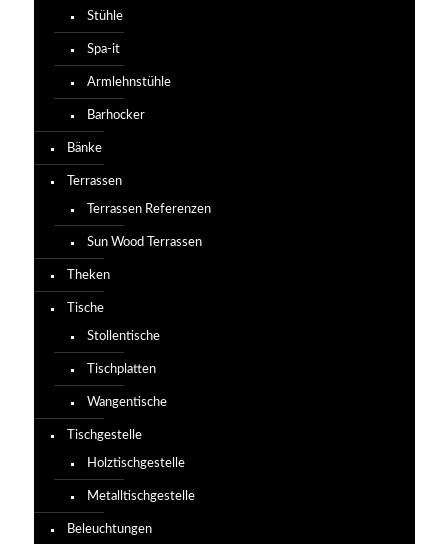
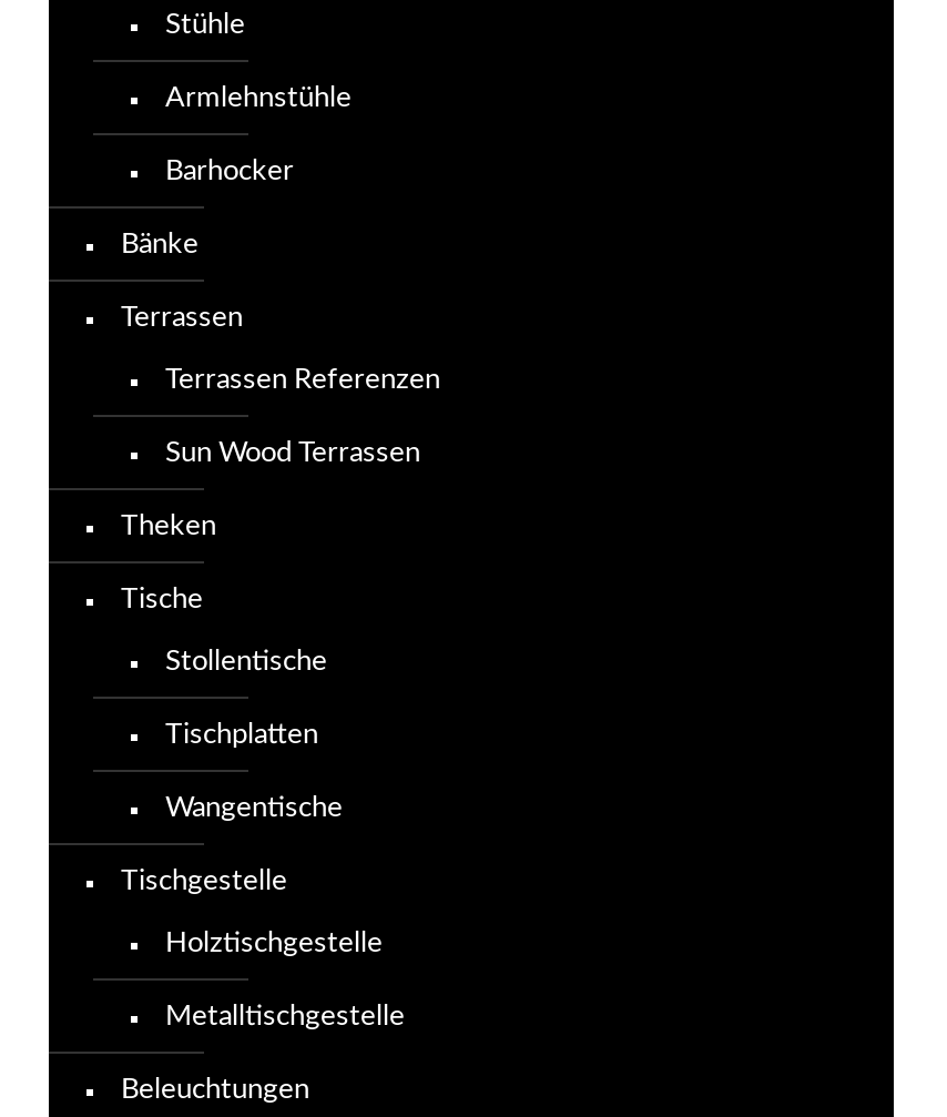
[86,43,119,56] Spa-it -> none

